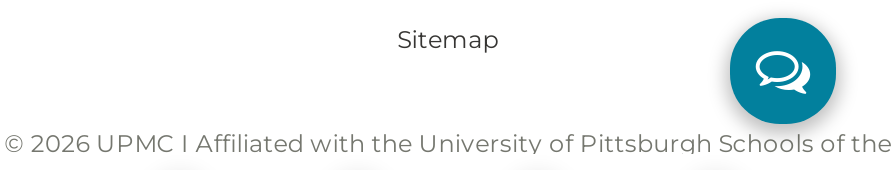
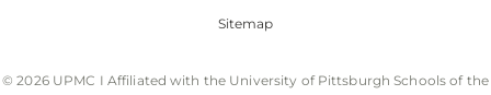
[726,14,840,124] [image] -> none

